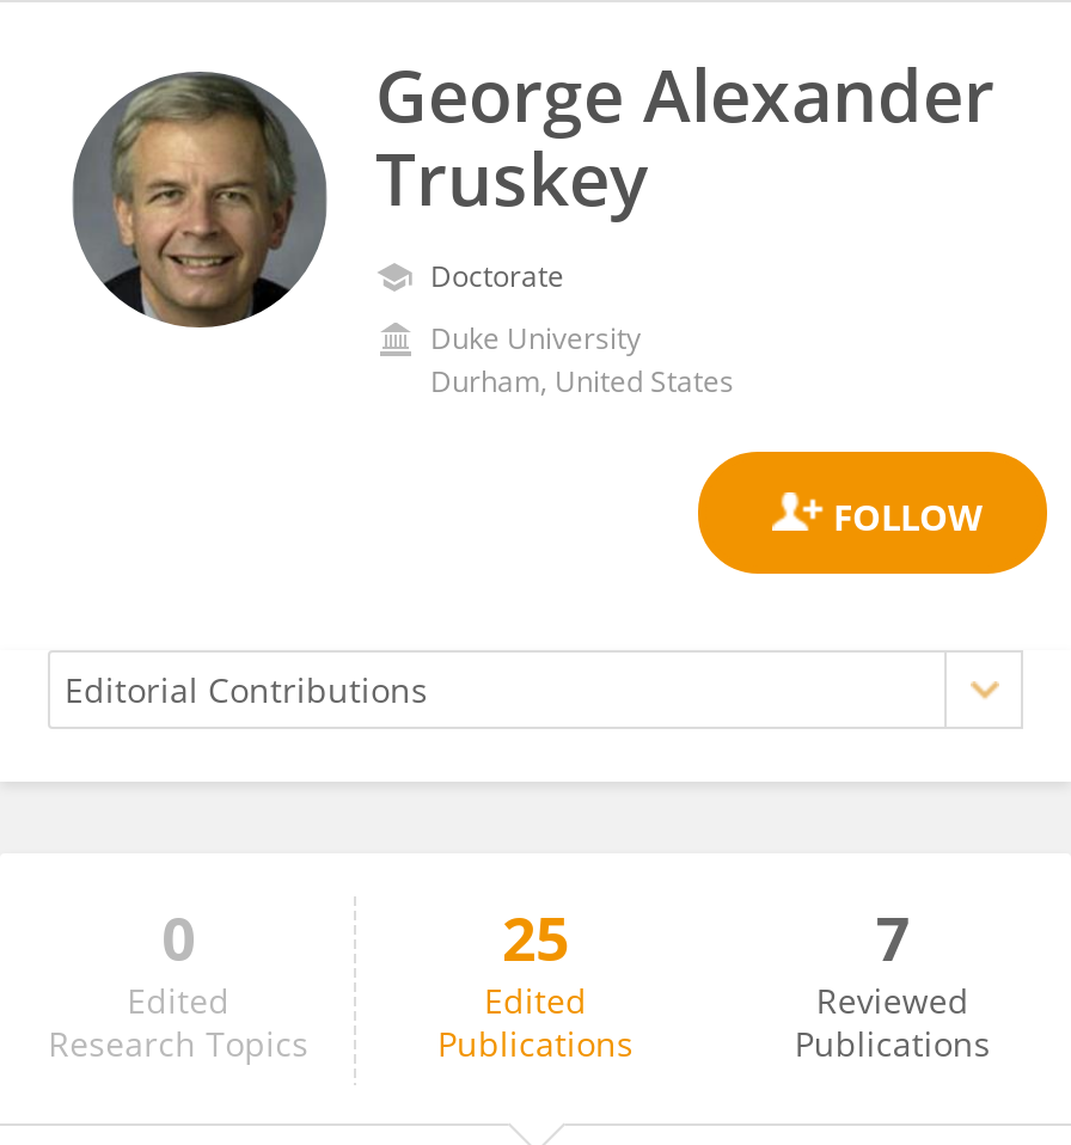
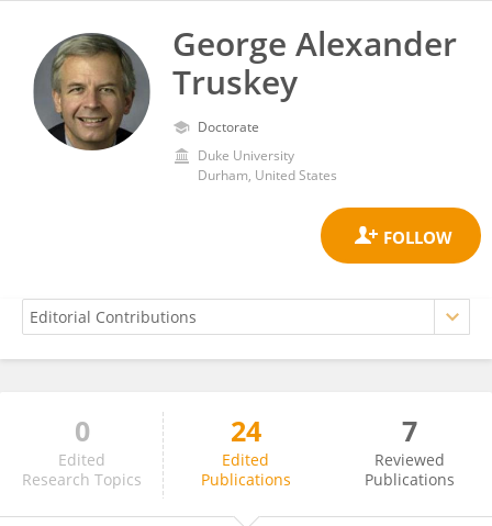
[502,896,569,978] 25 -> [231,412,261,449] 24

